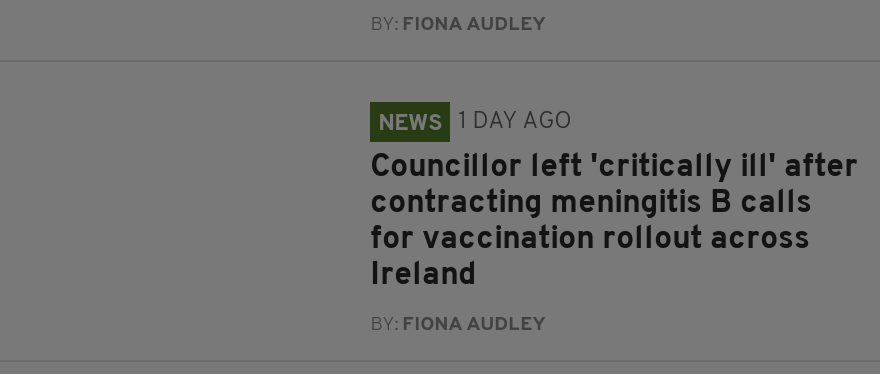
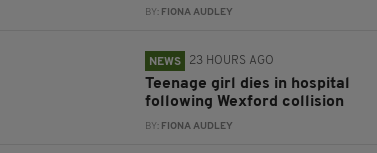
[378,111,572,137] NEWS 1 DAY AGO -> [149,55,274,68] NEWS 23 HOURS AGO
[370,153,858,293] Councillor left 'critically ill' after | contracting meningitis B calls | for vaccination rollout across | Ireland -> [145,76,350,110] Teenage girl dies in hospital | following Wexford collision

